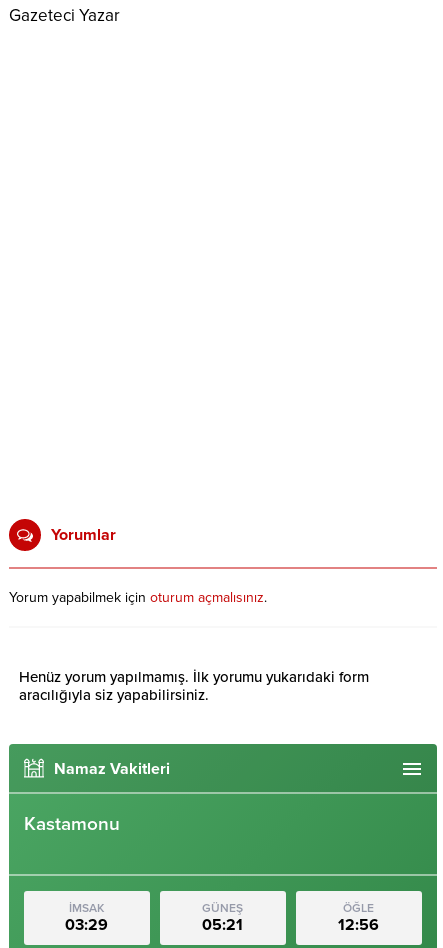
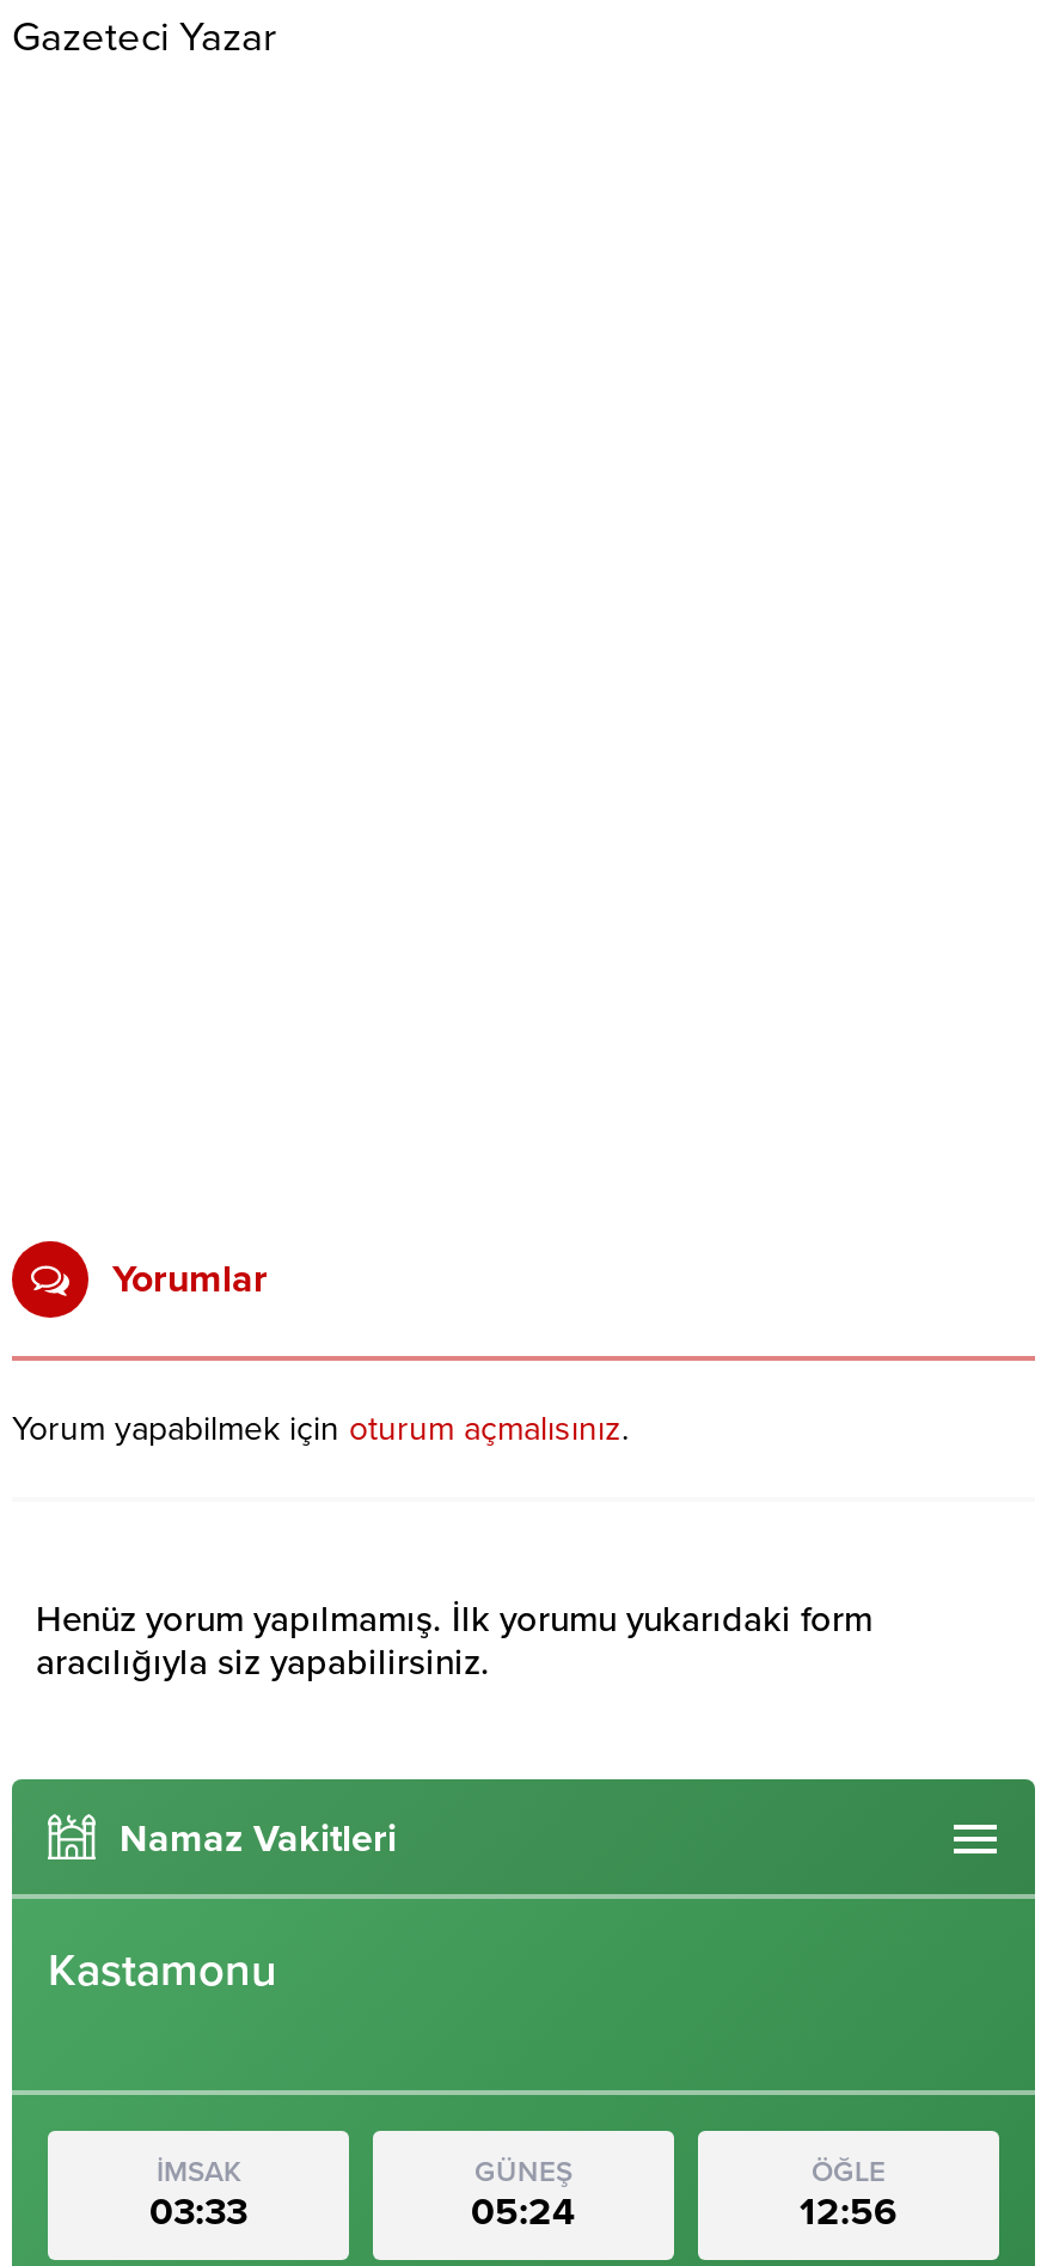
[65,915,108,935] 03:29 -> [149,2189,247,2236] 03:33
[202,915,243,935] 05:21 -> [471,2189,576,2236] 05:24

